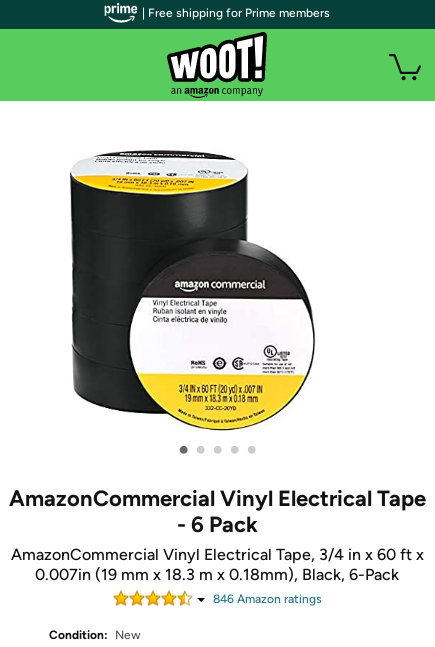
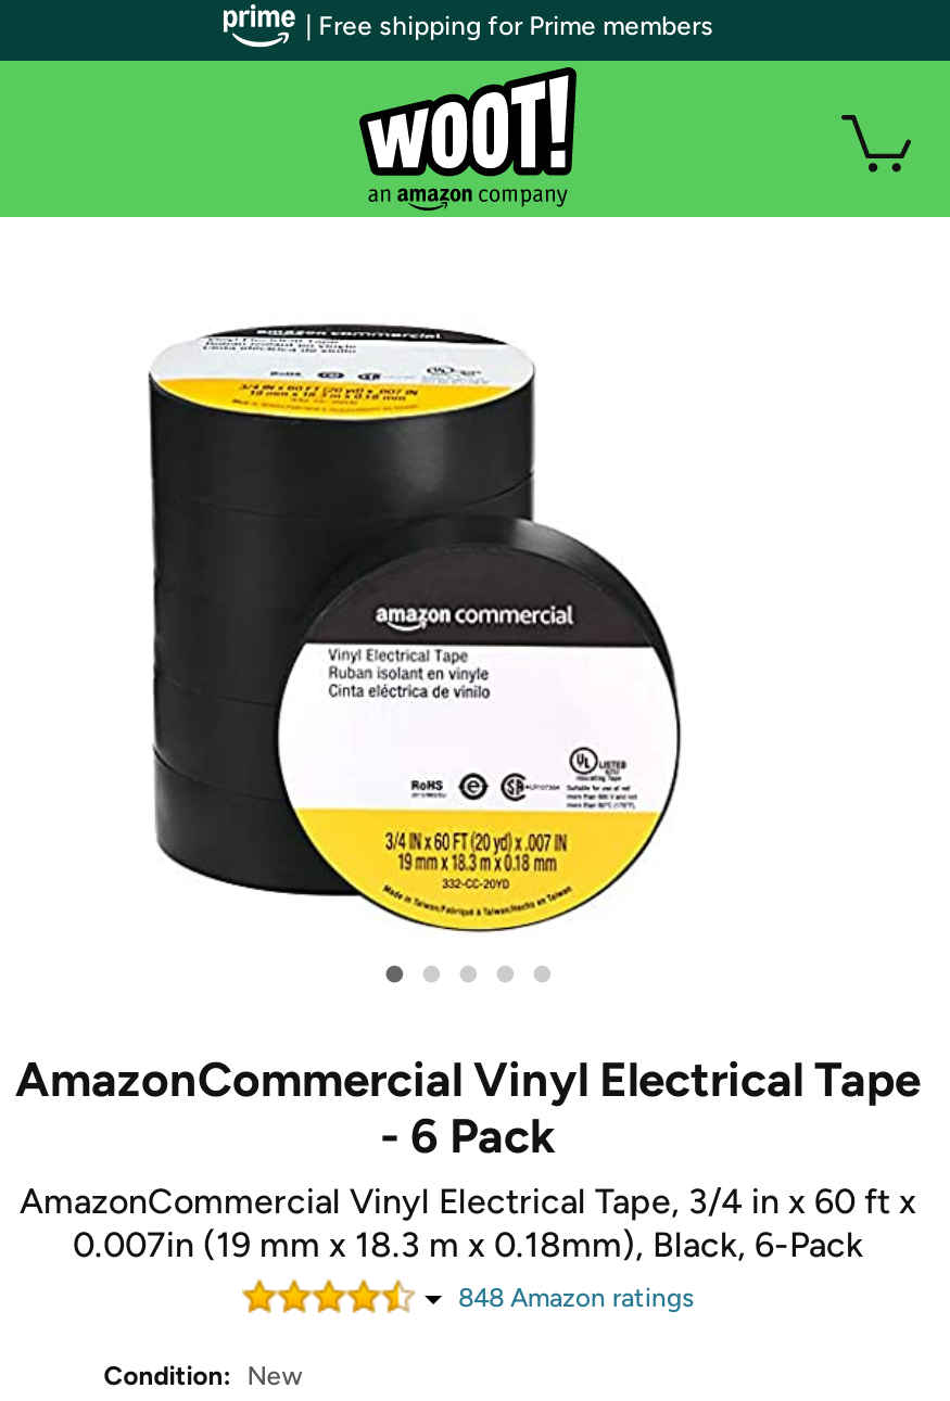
[212,592,321,606] 846 Amazon ratings -> [458,1283,695,1313] 848 Amazon ratings

